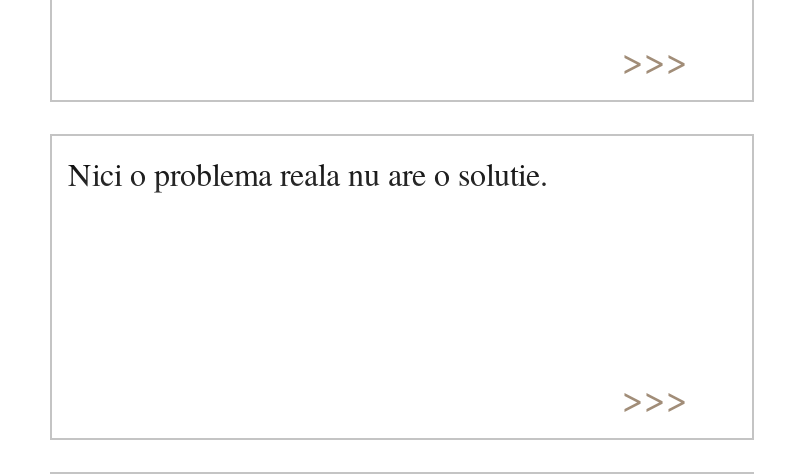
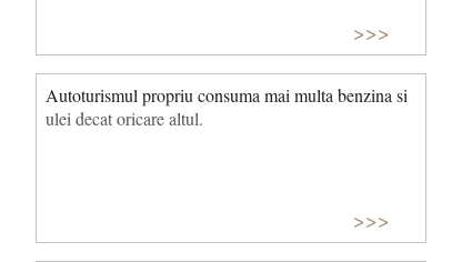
[68,152,548,194] Nici o problema reala nu are o solutie. -> [46,83,408,130] Autoturismul propriu consuma mai multa benzina si | ulei decat oricare altul.

